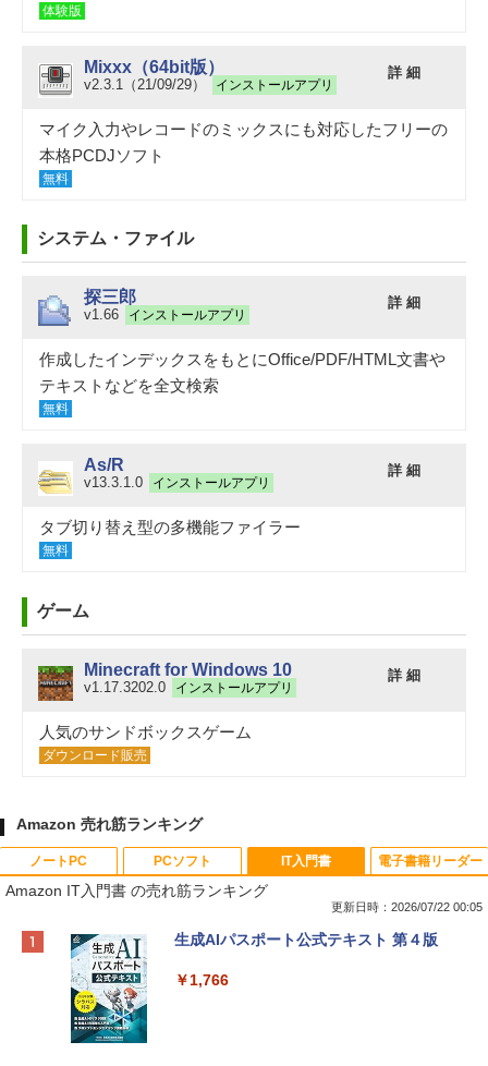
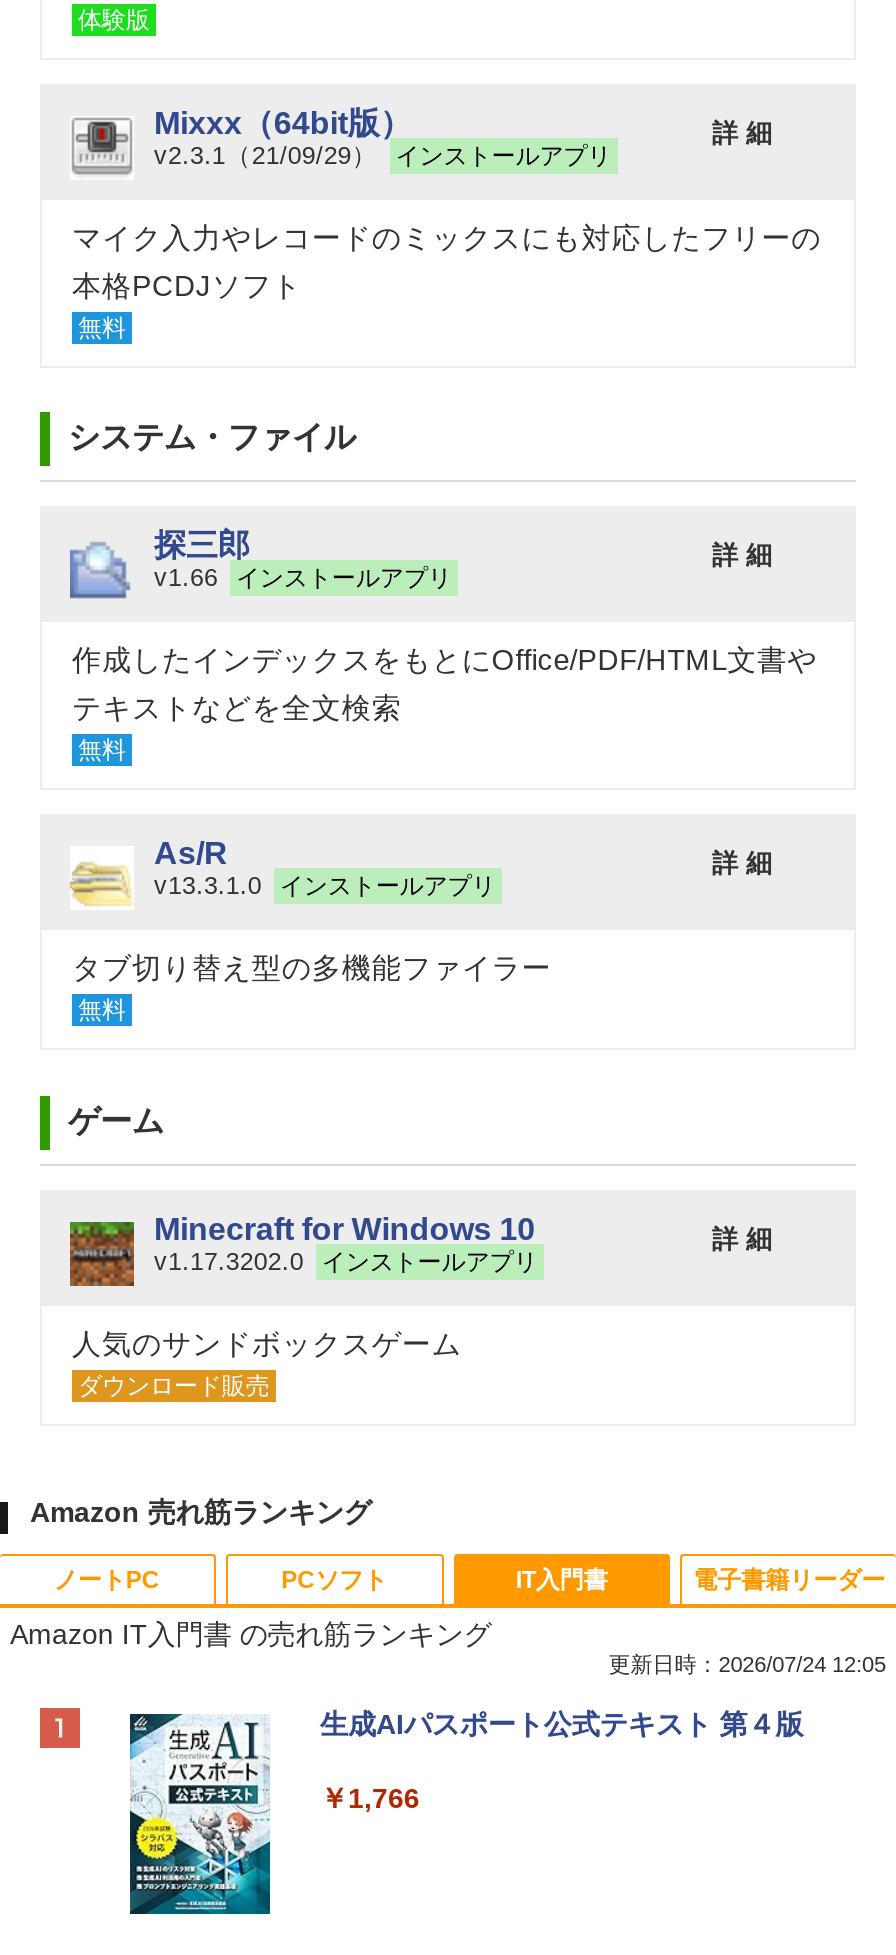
[331,900,483,913] 更新日時：2026/07/22 00:05 -> [609,1652,886,1676] 更新日時：2026/07/24 12:05

